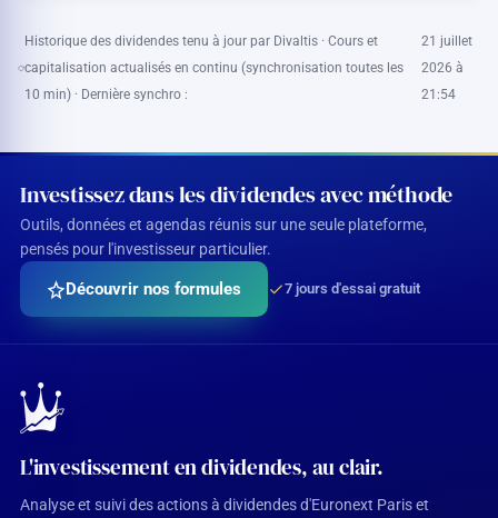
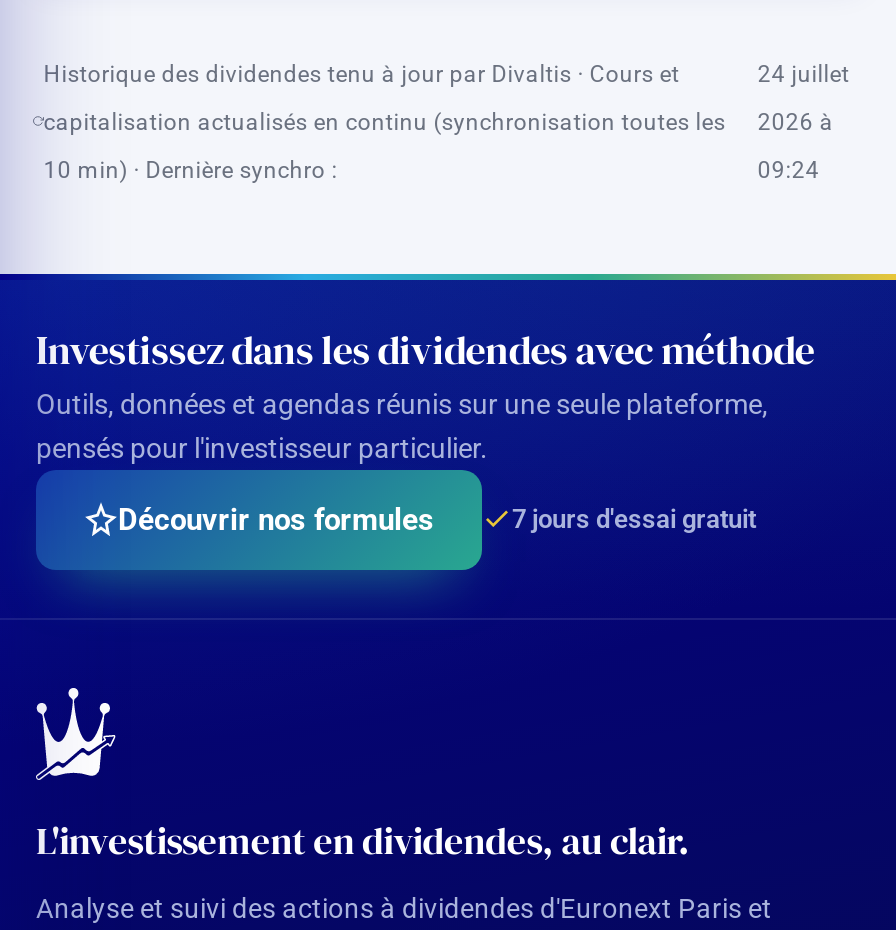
[421,34,472,49] 21 juillet -> [758,59,850,87] 24 juillet
[421,87,456,103] 21:54 -> [758,155,820,183] 09:24

